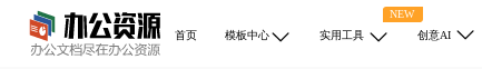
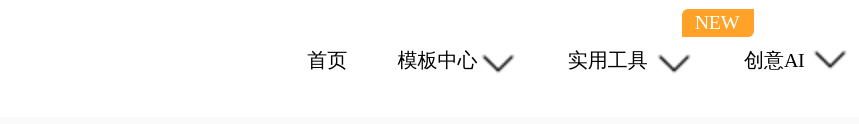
[29,10,161,56] [image] -> none

